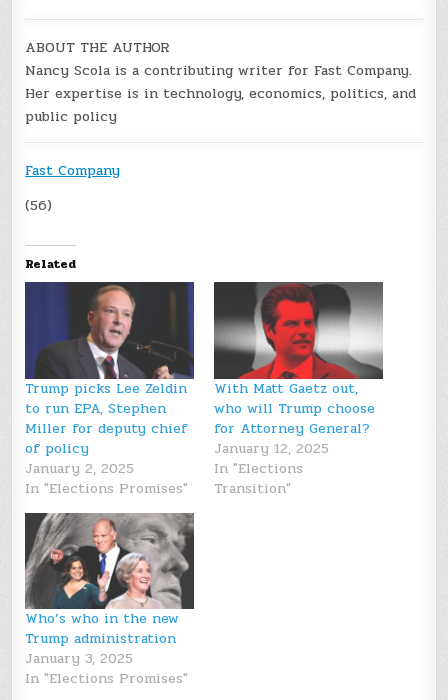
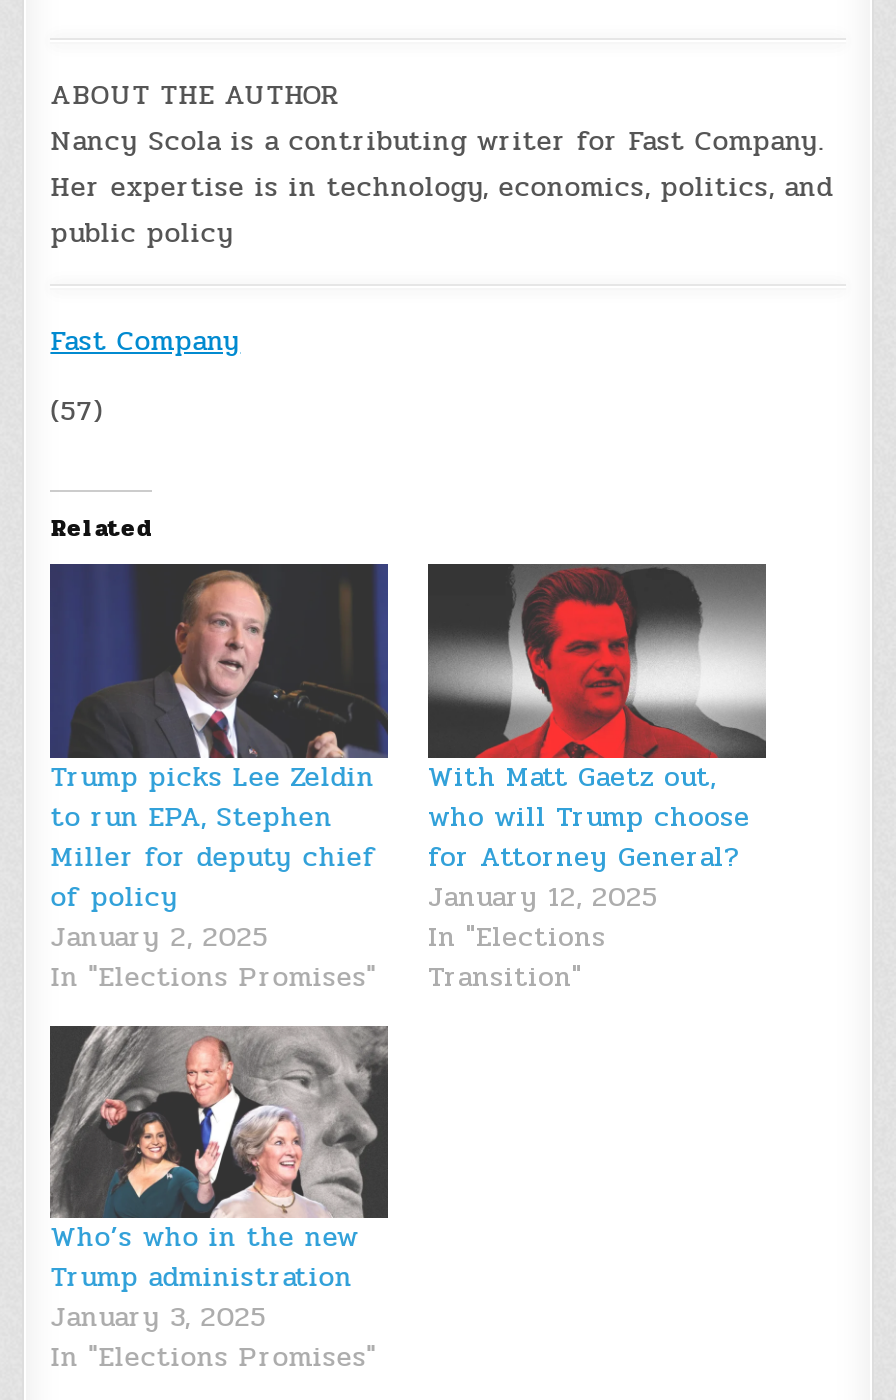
[25,195,52,216] (56) -> [50,391,102,433] (57)

